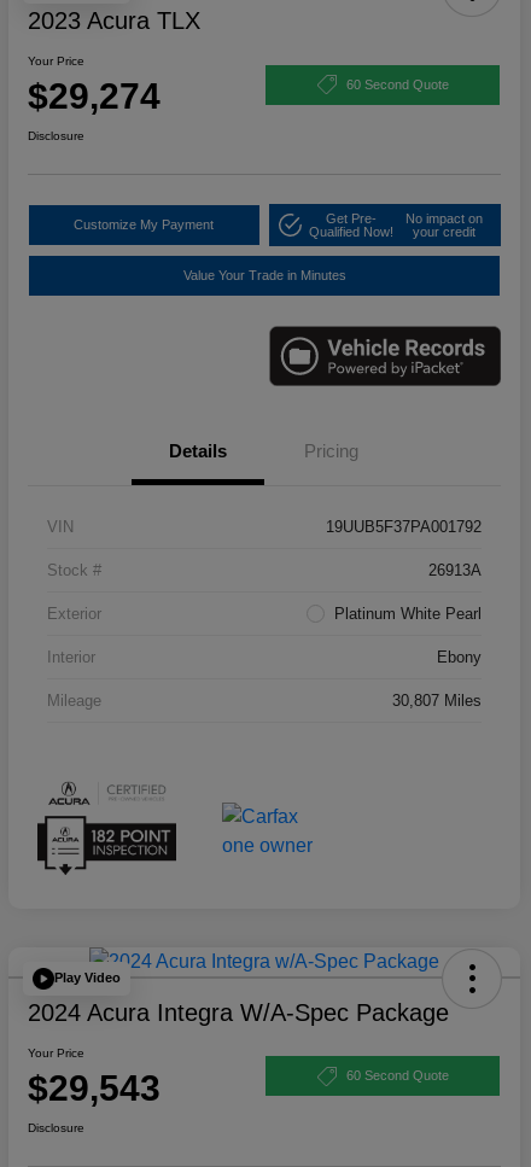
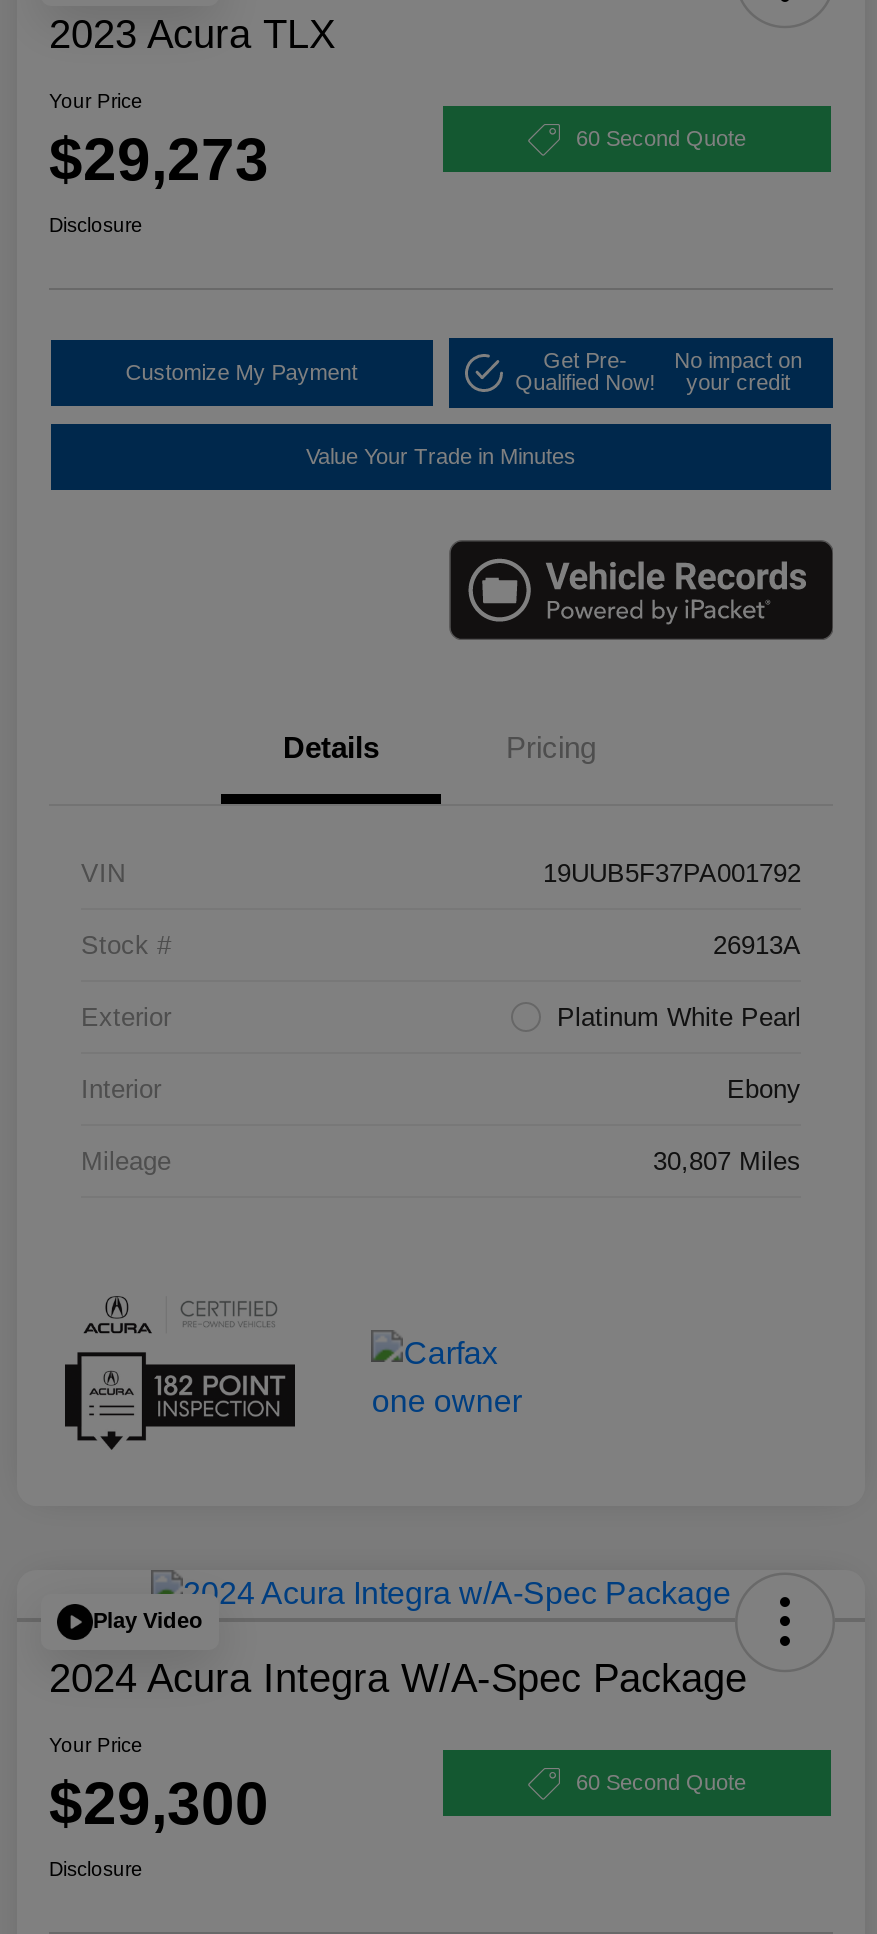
[28,76,161,116] $29,274 -> [49,126,269,192] $29,273
[28,1068,161,1108] $29,543 -> [49,1770,269,1836] $29,300

